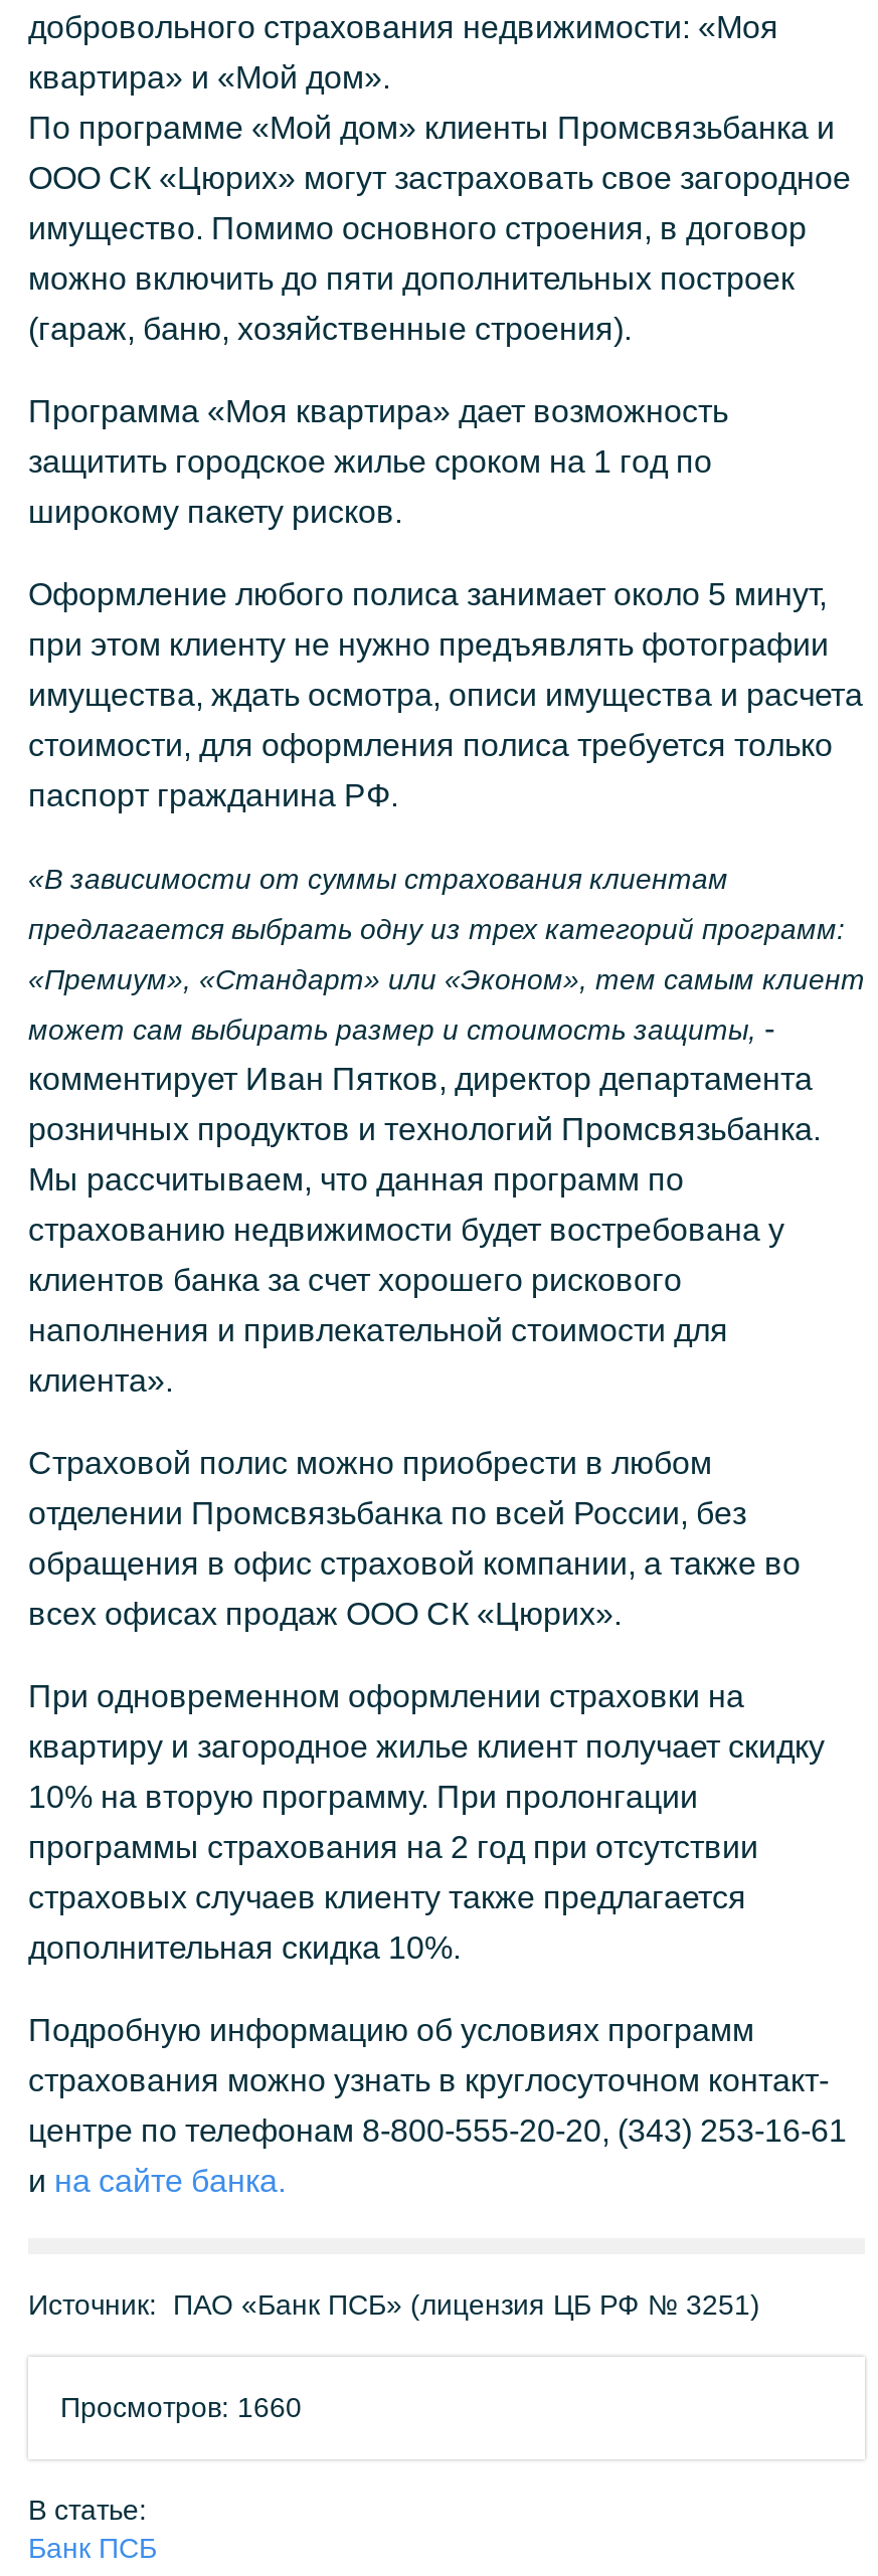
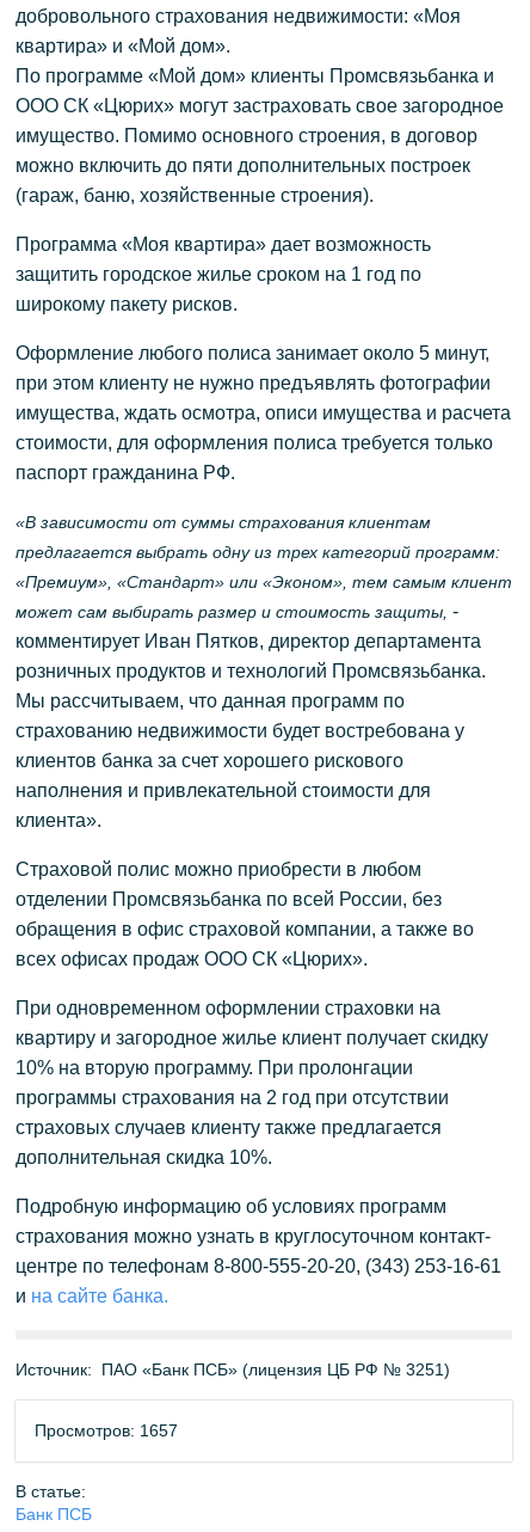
[60,2391,302,2423] Просмотров: 1660 -> [35,1421,178,1440] Просмотров: 1657

